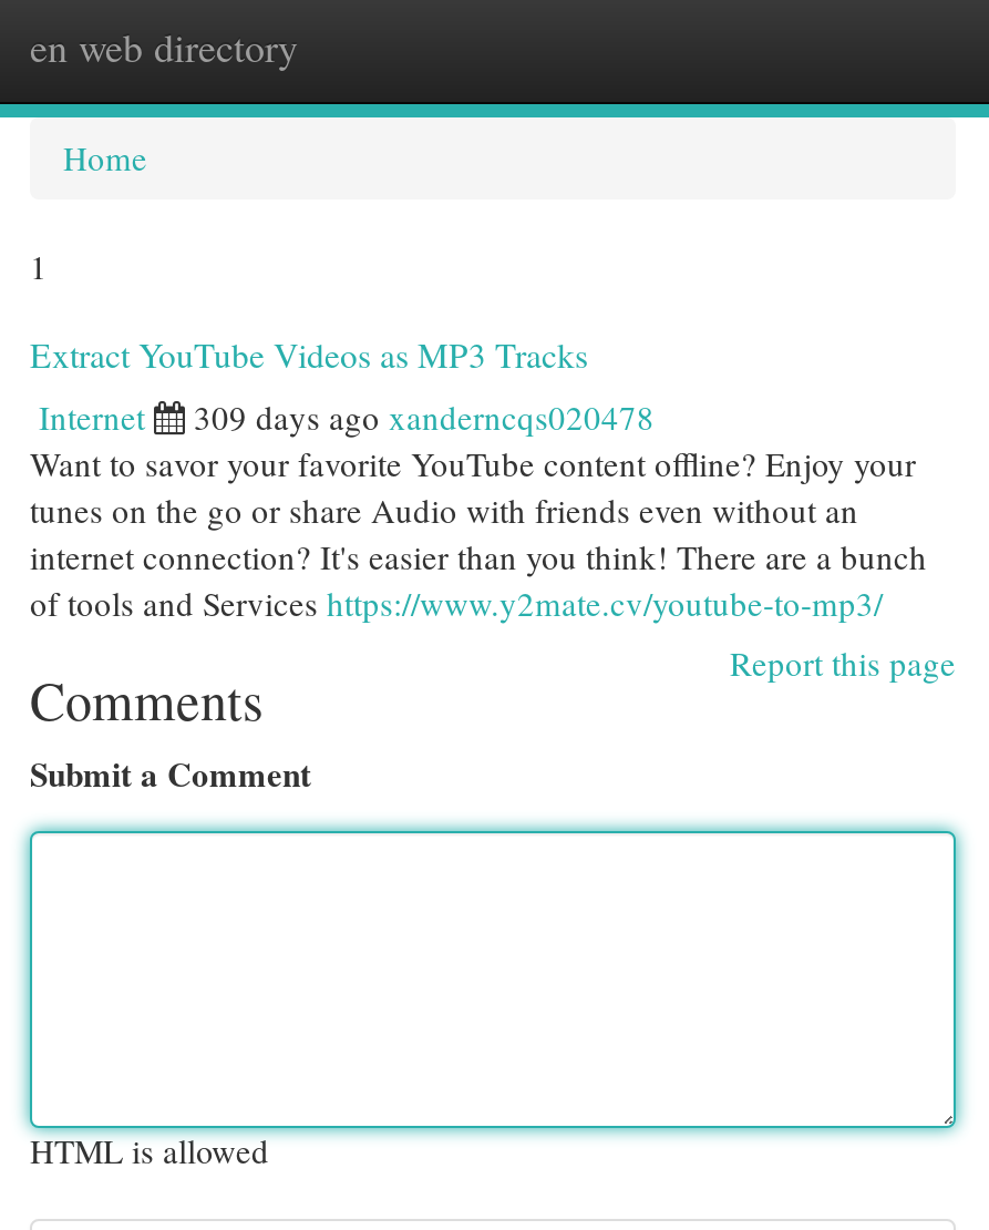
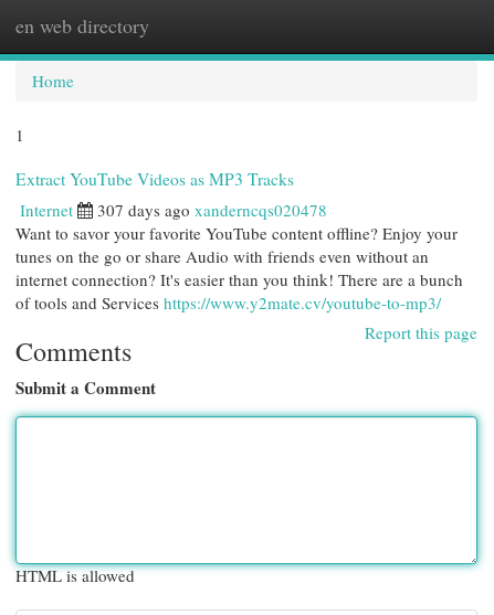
[194,394,655,439] 309 days ago xanderncqs020478 -> [97,199,327,221] 307 days ago xanderncqs020478

